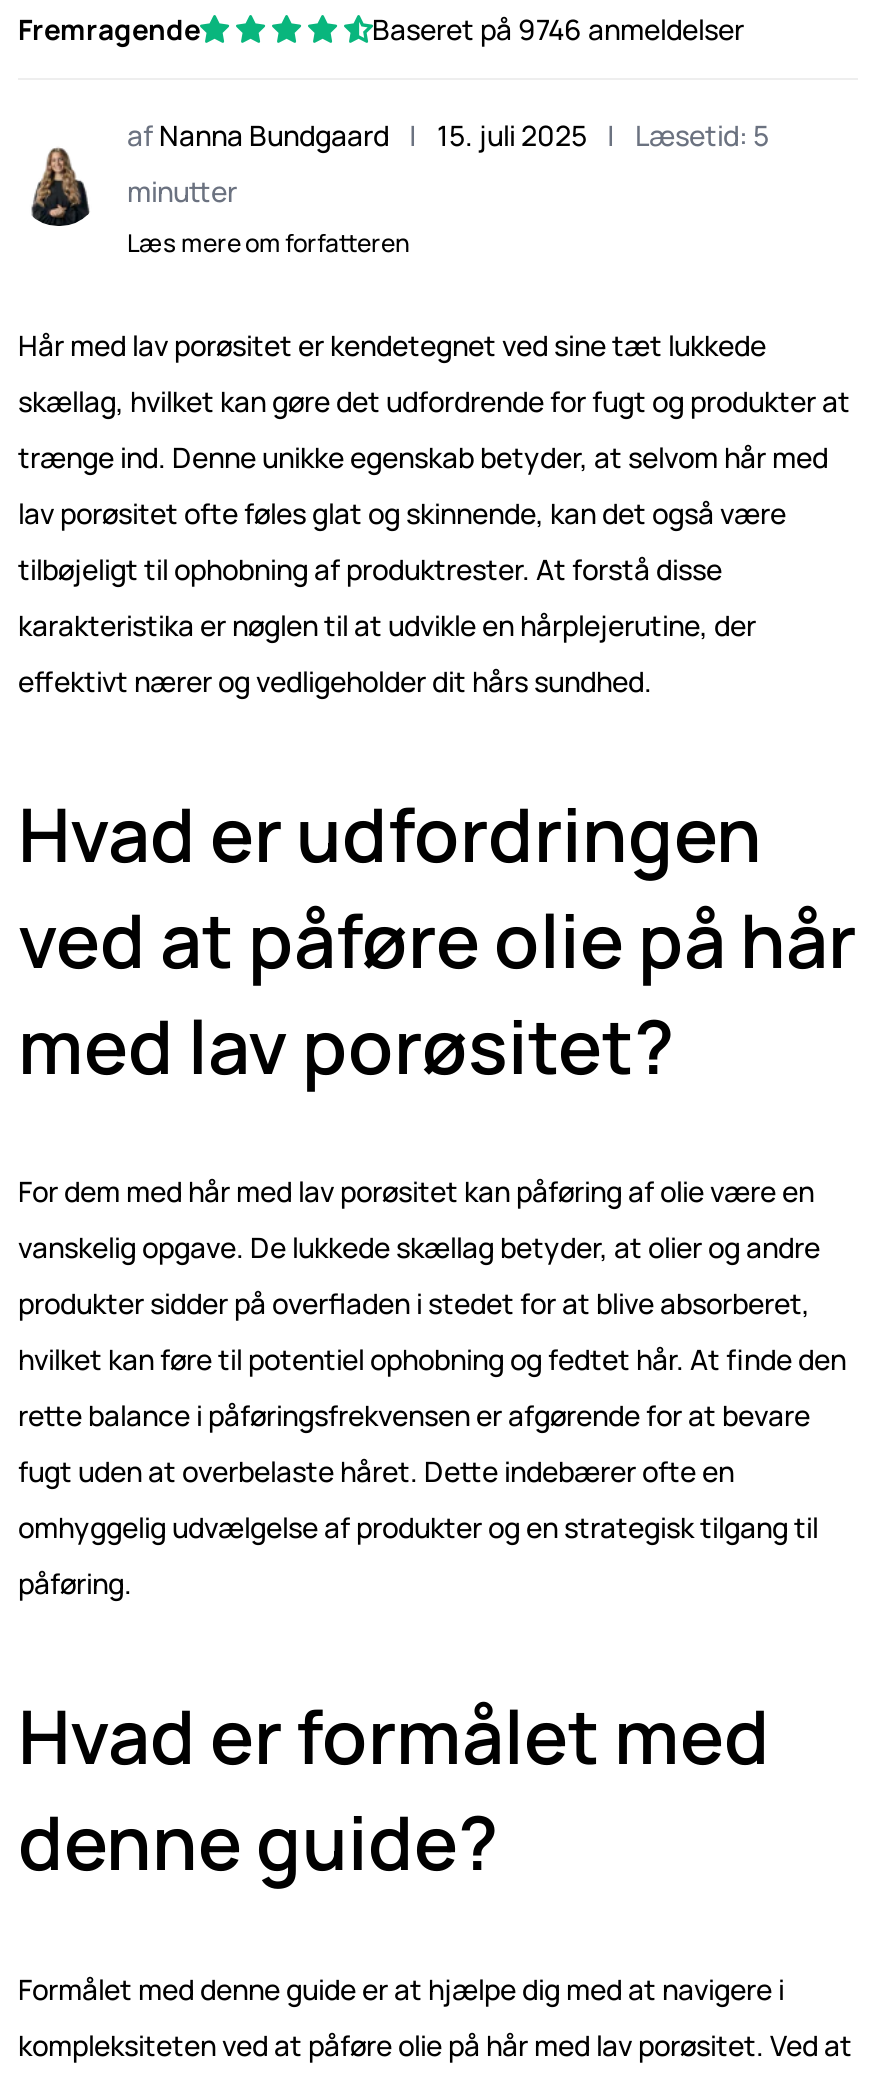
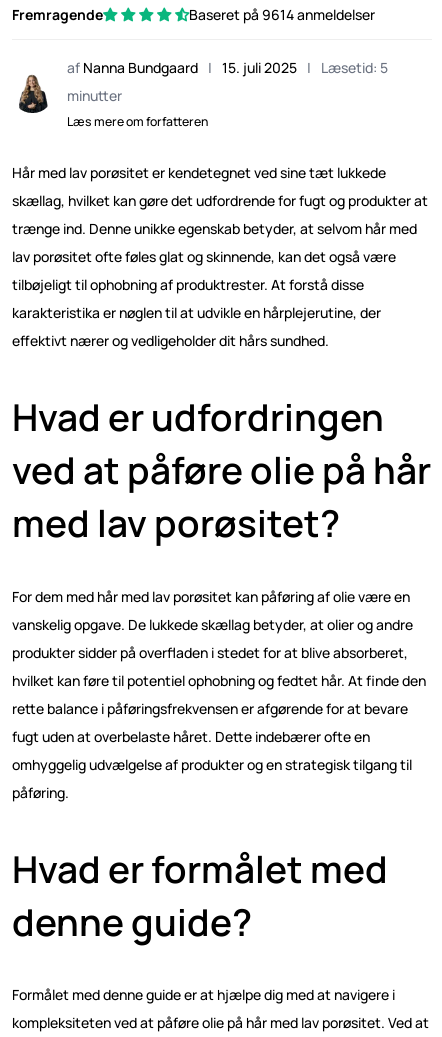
[372,10,744,48] Baseret på 9746 anmeldelser -> [189,5,375,24] Baseret på 9614 anmeldelser

